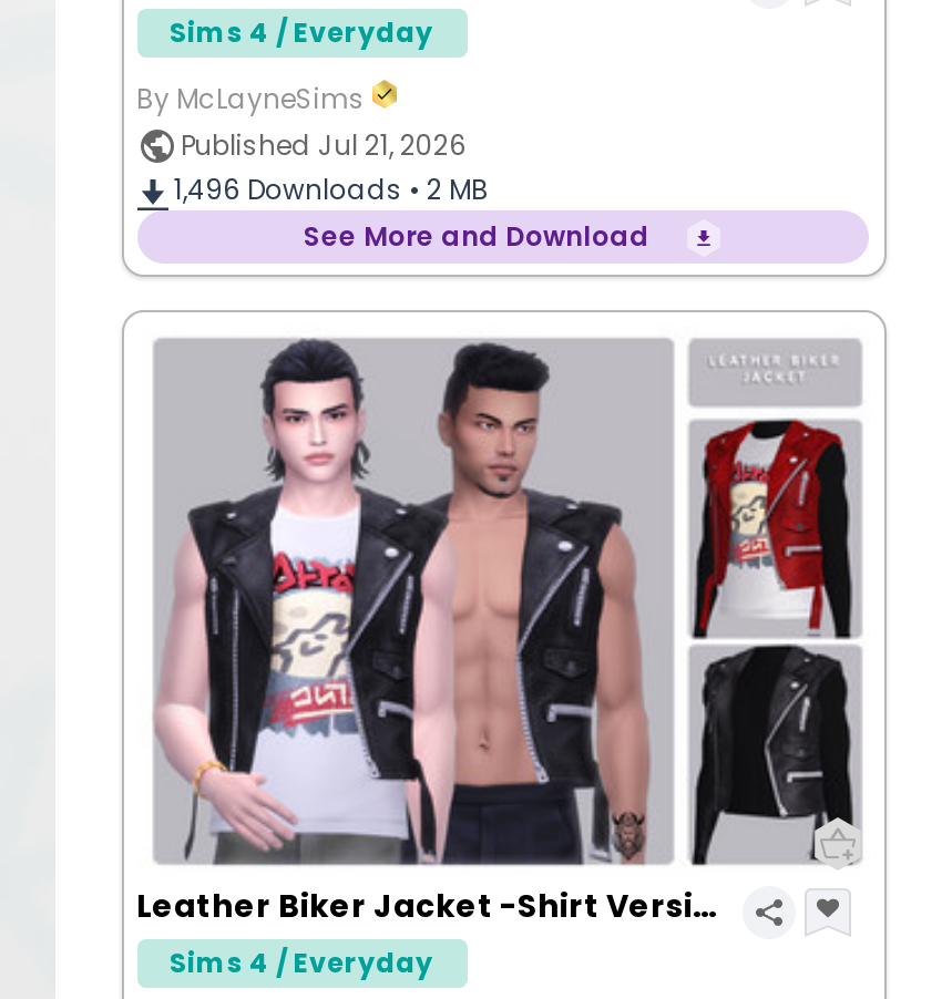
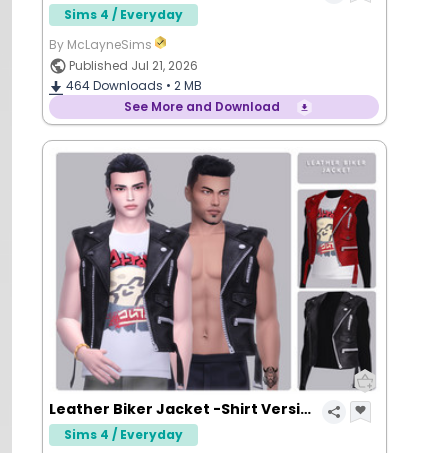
[174,170,489,208] 1,496 Downloads • 2 MB -> [65,77,201,94] 464 Downloads • 2 MB

